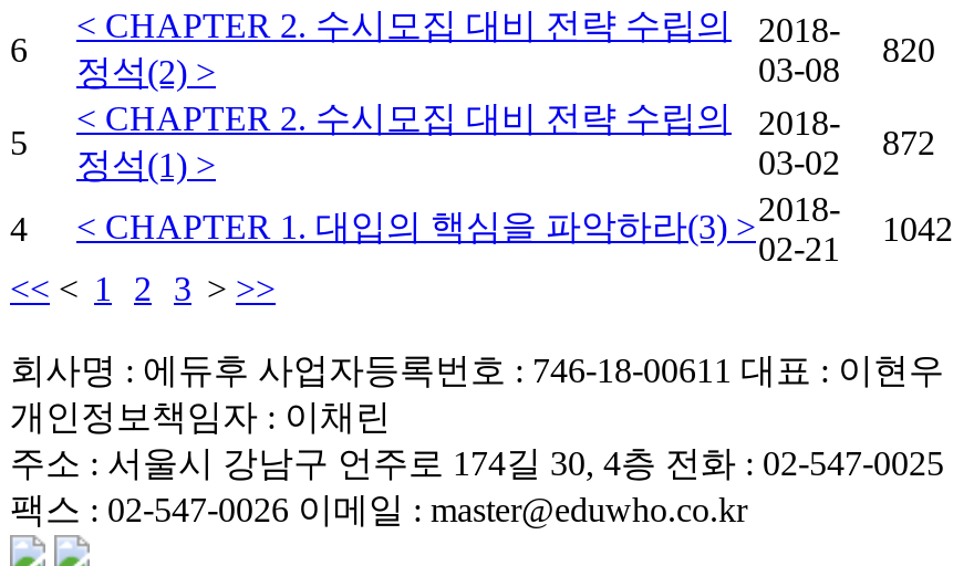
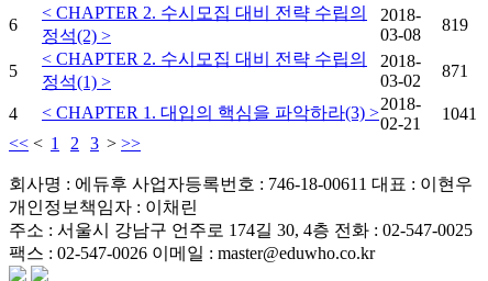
[882,31,935,68] 820 -> [442,15,468,34] 819
[882,124,935,161] 872 -> [442,61,468,80] 871
[10,190,953,247] 4 < CHAPTER 1. 대입의 핵심을 파악하라(3) >2018- 1042 -> [9,94,477,123] 4 < CHAPTER 1. 대입의 핵심을 파악하라(3) >2018- 1041

